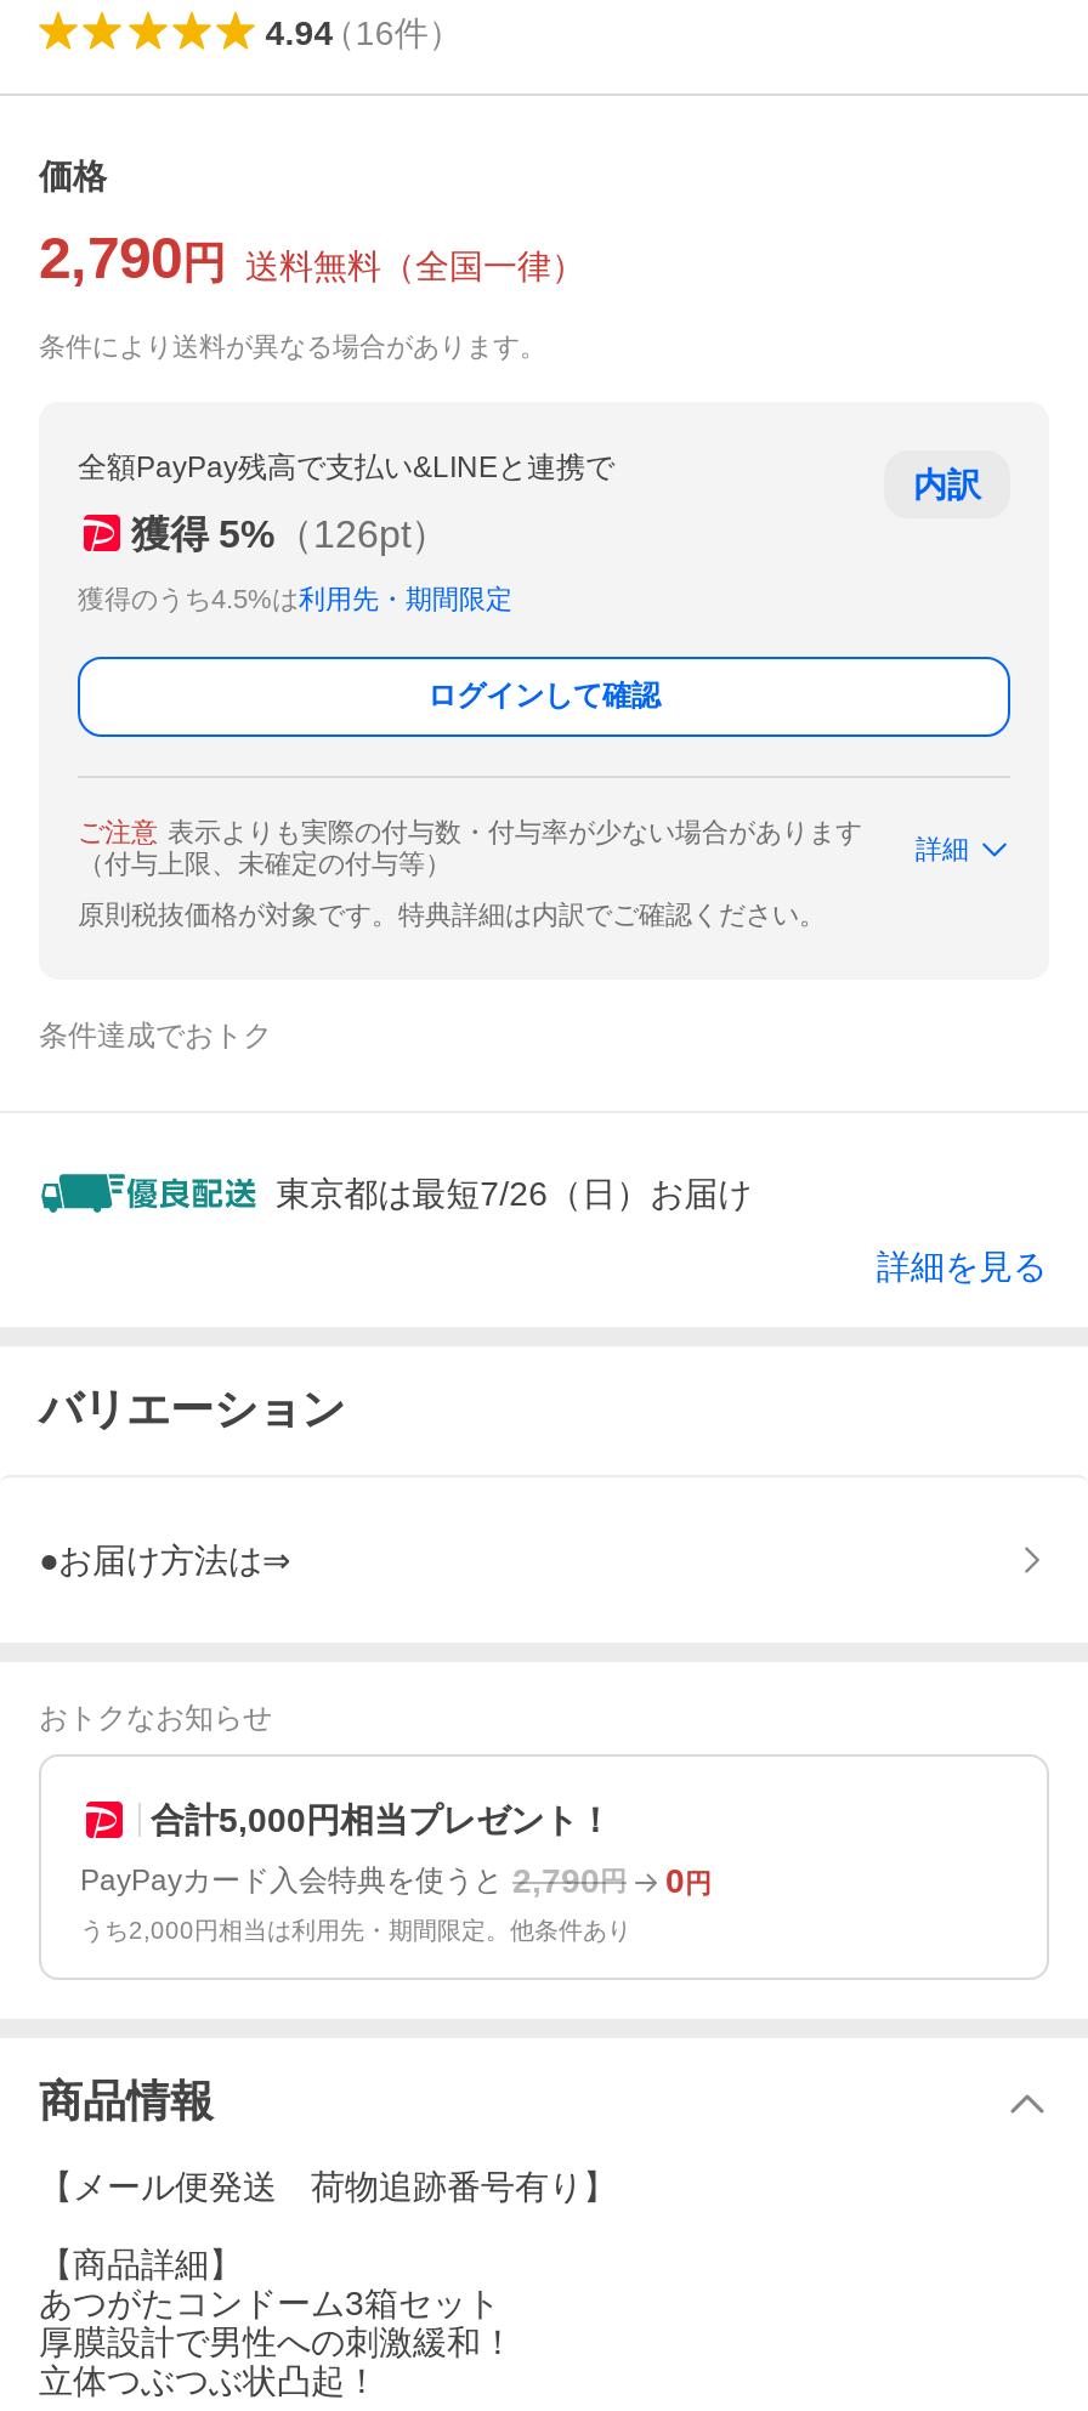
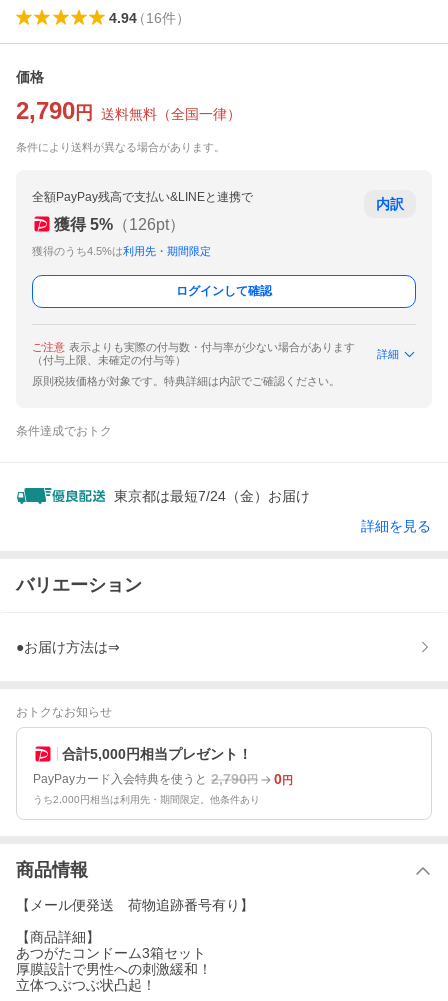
[276,1174,752,1213] 東京都は最短7/26（日）お届け -> [114,488,310,504] 東京都は最短7/24（金）お届け

